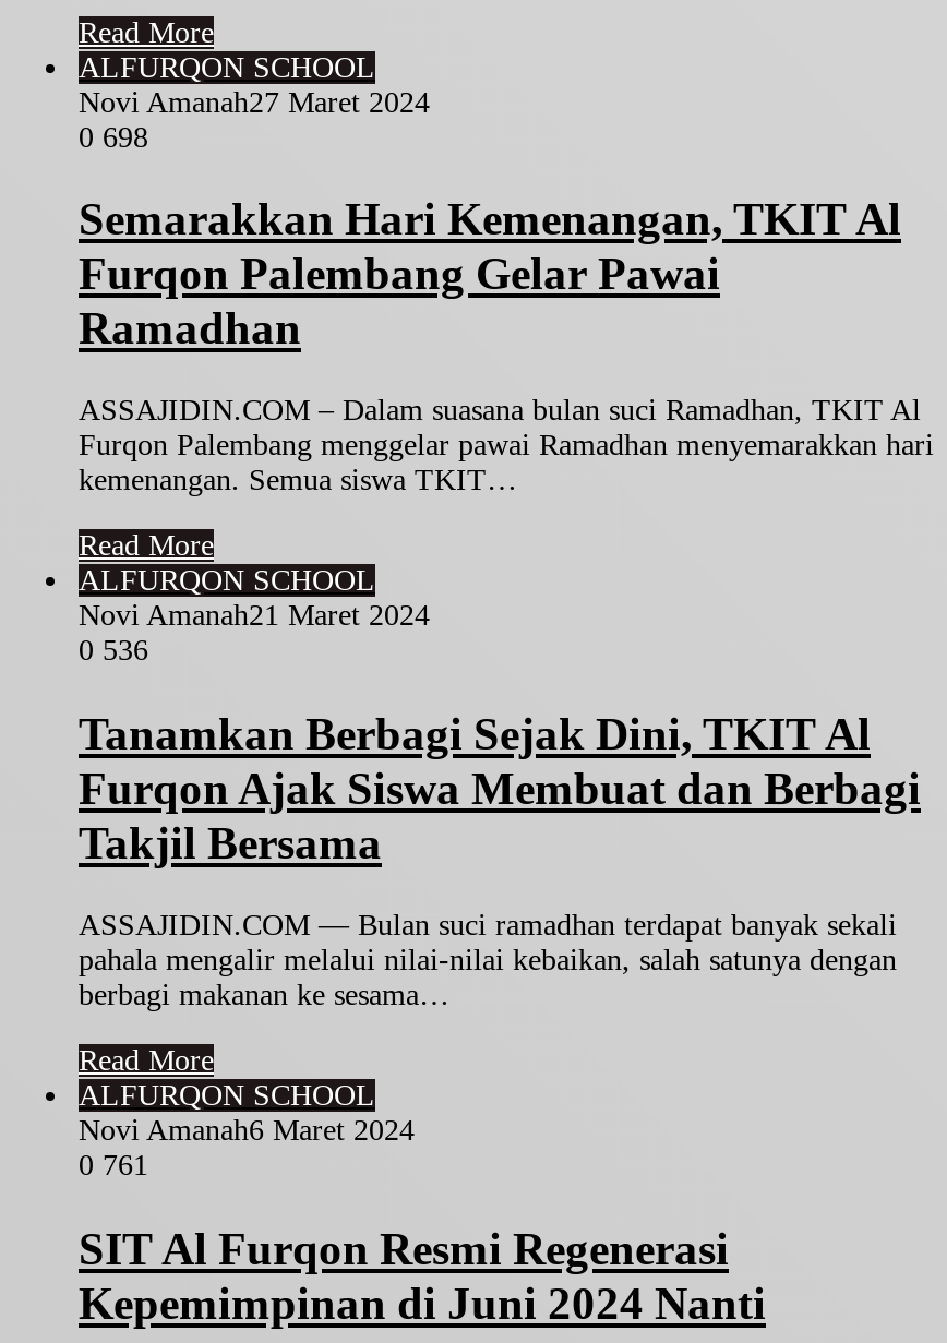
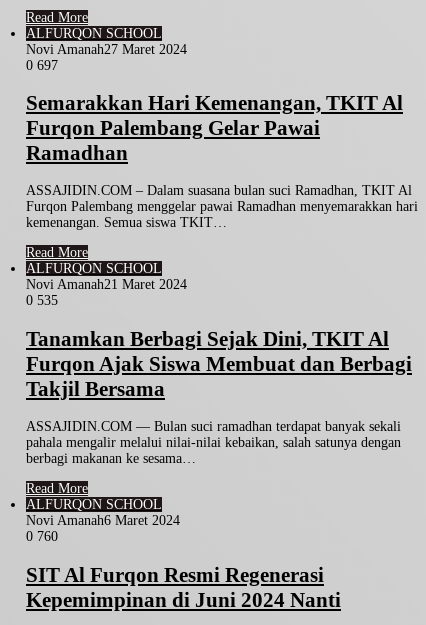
[79,120,148,153] 0 698 -> [26,58,58,73] 0 697
[79,635,148,668] 0 536 -> [26,293,58,308] 0 535
[79,1149,148,1182] 0 761 -> [26,529,58,544] 0 760

